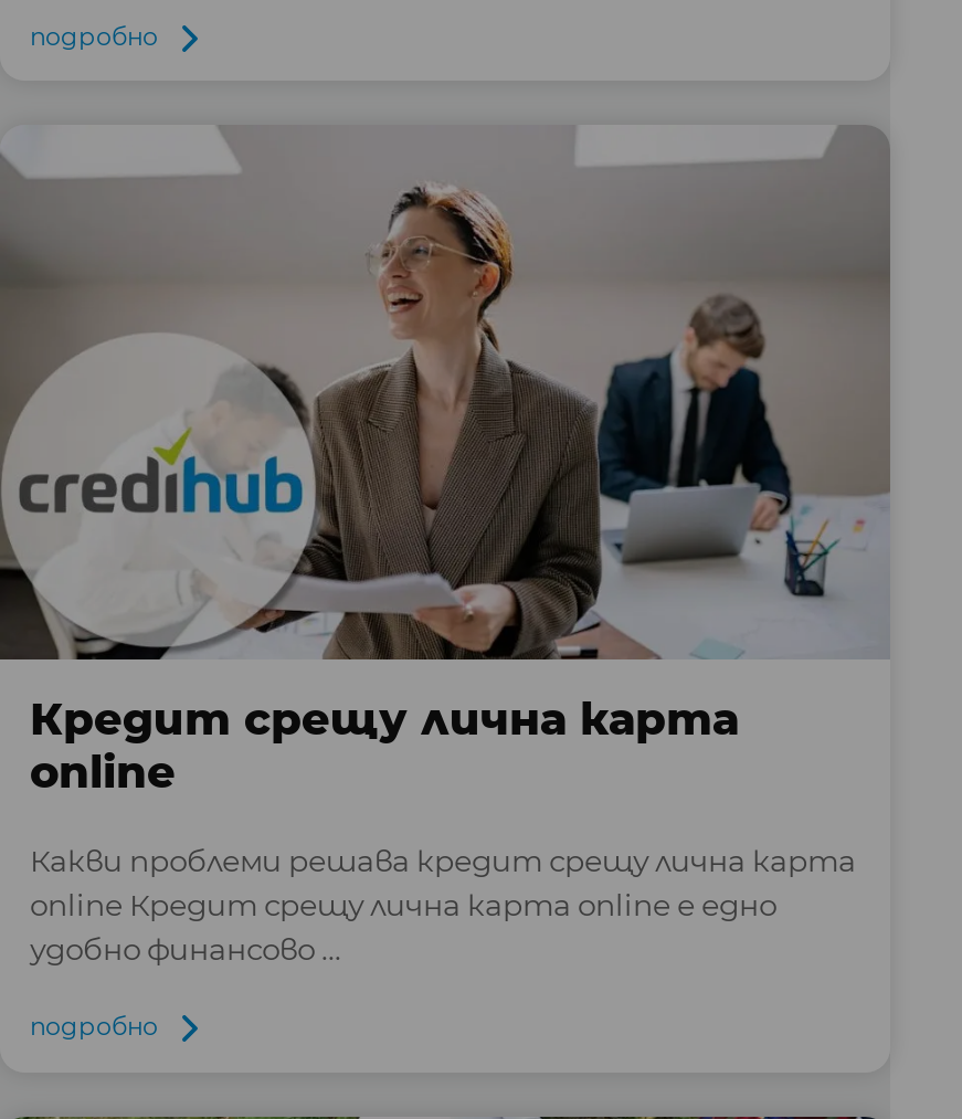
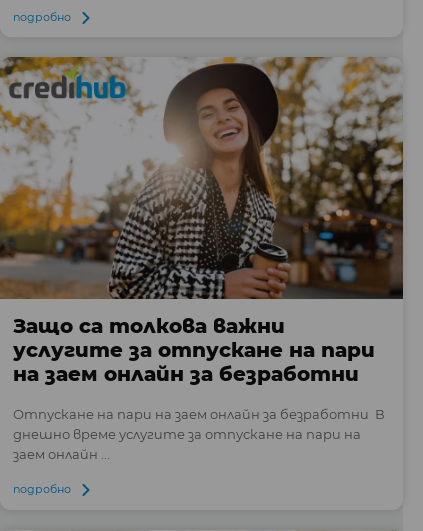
[7,125,890,798] [image] | Кредит срещу лична карта | online -> [3,56,404,386] [image] | Защо са толкова важни | услугите за отпускане на пари | на заем онлайн за безработни
[30,840,856,968] Какви проблеми решава кредит срещу лична карта | online Кредит срещу лична карта online е едно | удобно финансово ... -> [13,404,385,462] Отпускане на пари на заем онлайн за безработни В | днешно време услугите за отпускане на пари на | заем онлайн ...

